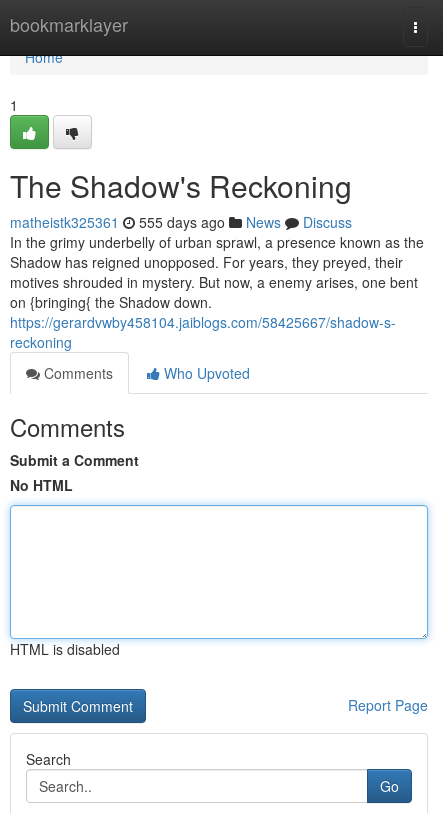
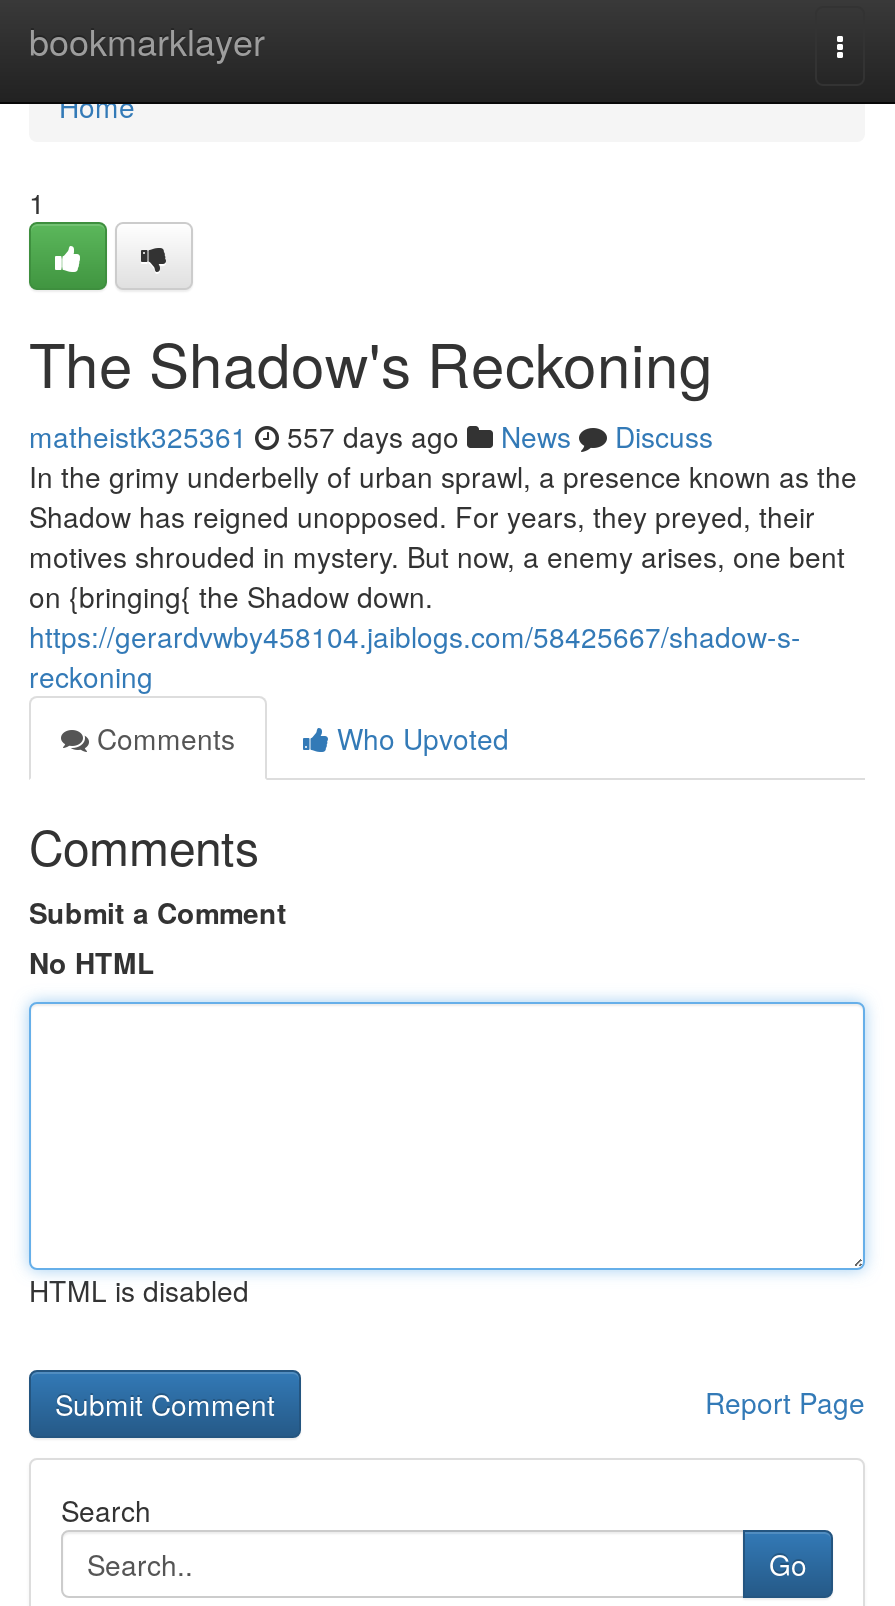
[10,212,352,232] matheistk325361 555 days ago News Discuss -> [29,416,713,456] matheistk325361 557 days ago News Discuss

